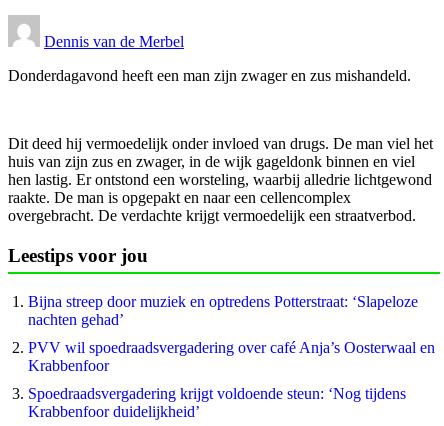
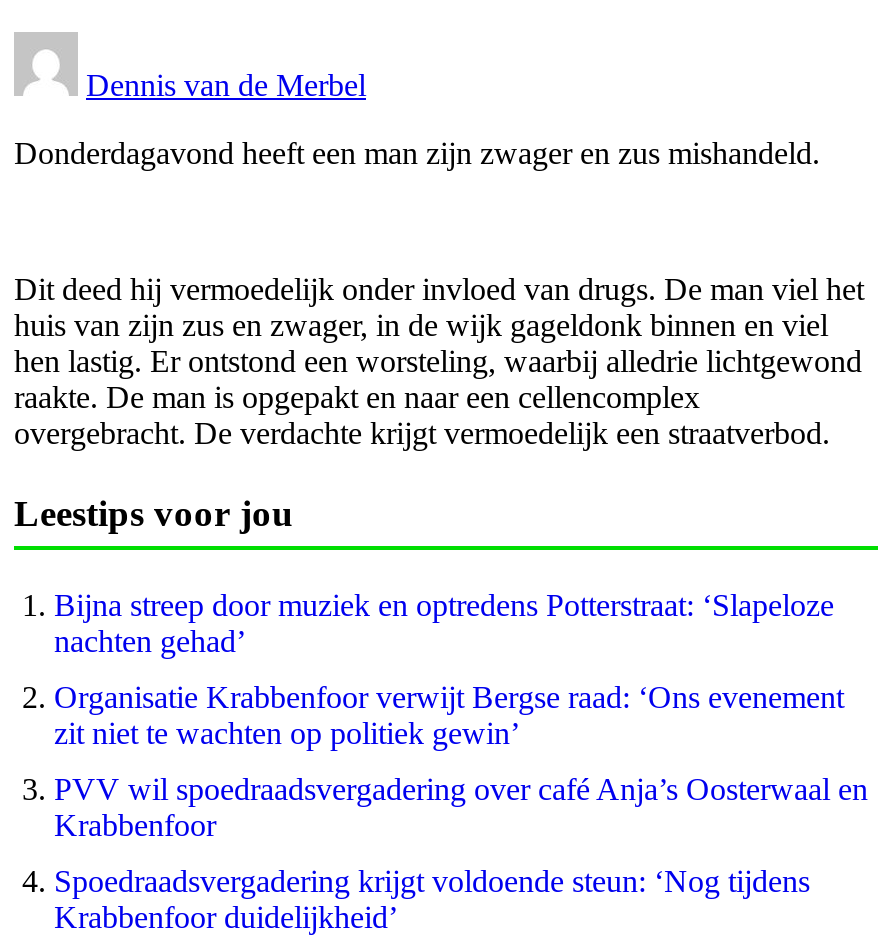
none -> [54,680,844,750] Organisatie Krabbenfoor verwijt Bergse raad: ‘Ons evenement | zit niet te wachten op politiek gewin’

